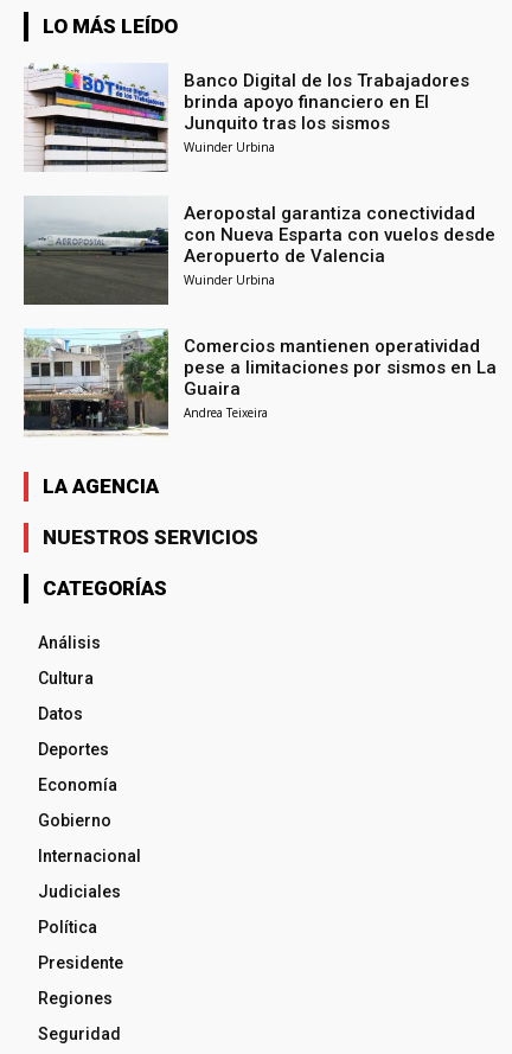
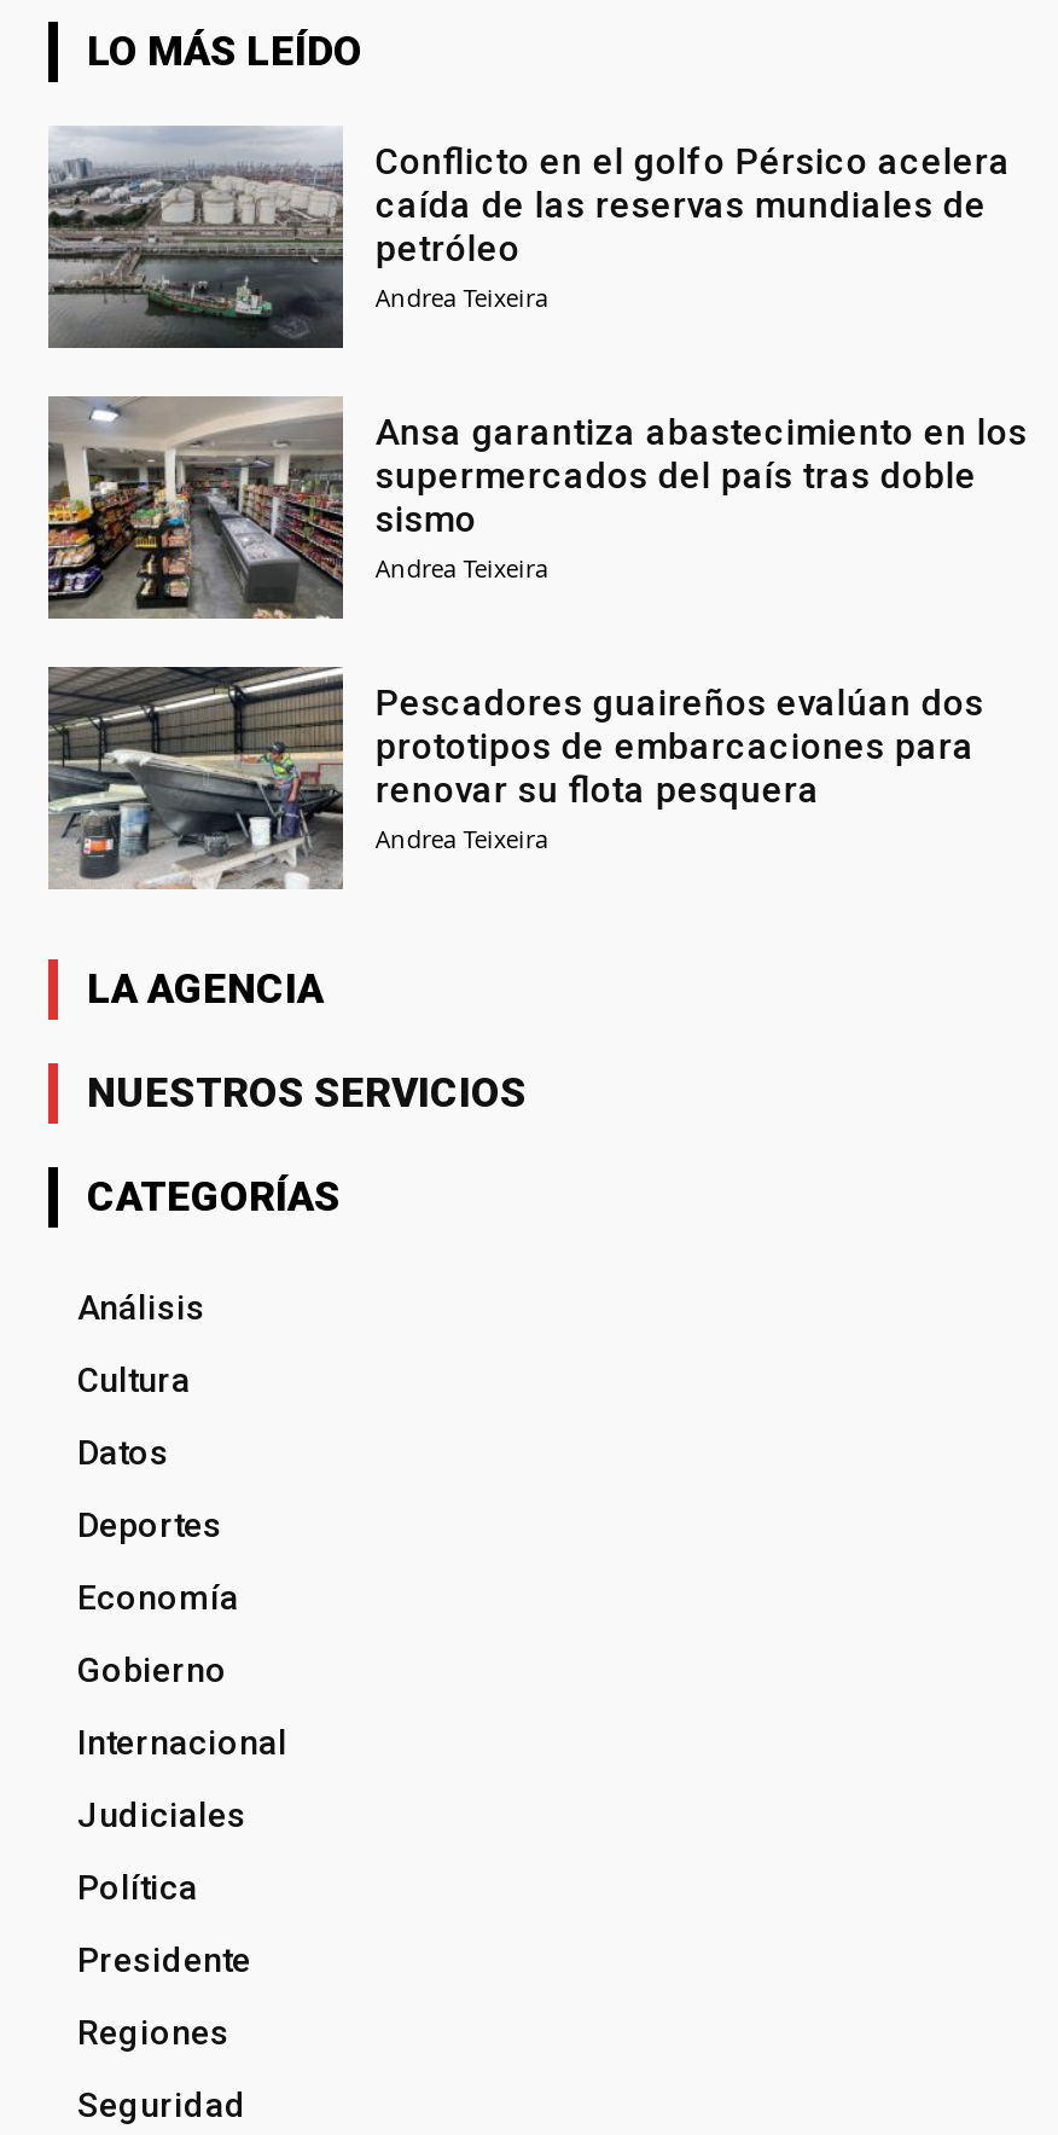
[24,64,470,172] [image] | Banco Digital de los Trabajadores | brinda apoyo financiero en El | Junquito tras los sismos | Wuinder Urbina -> [46,126,1011,350] [image] | Conflicto en el golfo Pérsico acelera | caída de las reservas mundiales de | petróleo | Andrea Teixeira
[23,197,496,306] [image] | Aeropostal garantiza conectividad | con Nueva Esparta con vuelos desde | Aeropuerto de Valencia | Wuinder Urbina -> [46,396,1028,621] [image] | Ansa garantiza abastecimiento en los | supermercados del país tras doble | sismo | Andrea Teixeira
[24,328,497,436] [image] | Comercios mantienen operatividad | pese a limitaciones por sismos en La | Guaira -> [46,665,984,889] [image] | Pescadores guaireños evalúan dos | prototipos de embarcaciones para | renovar su flota pesquera

